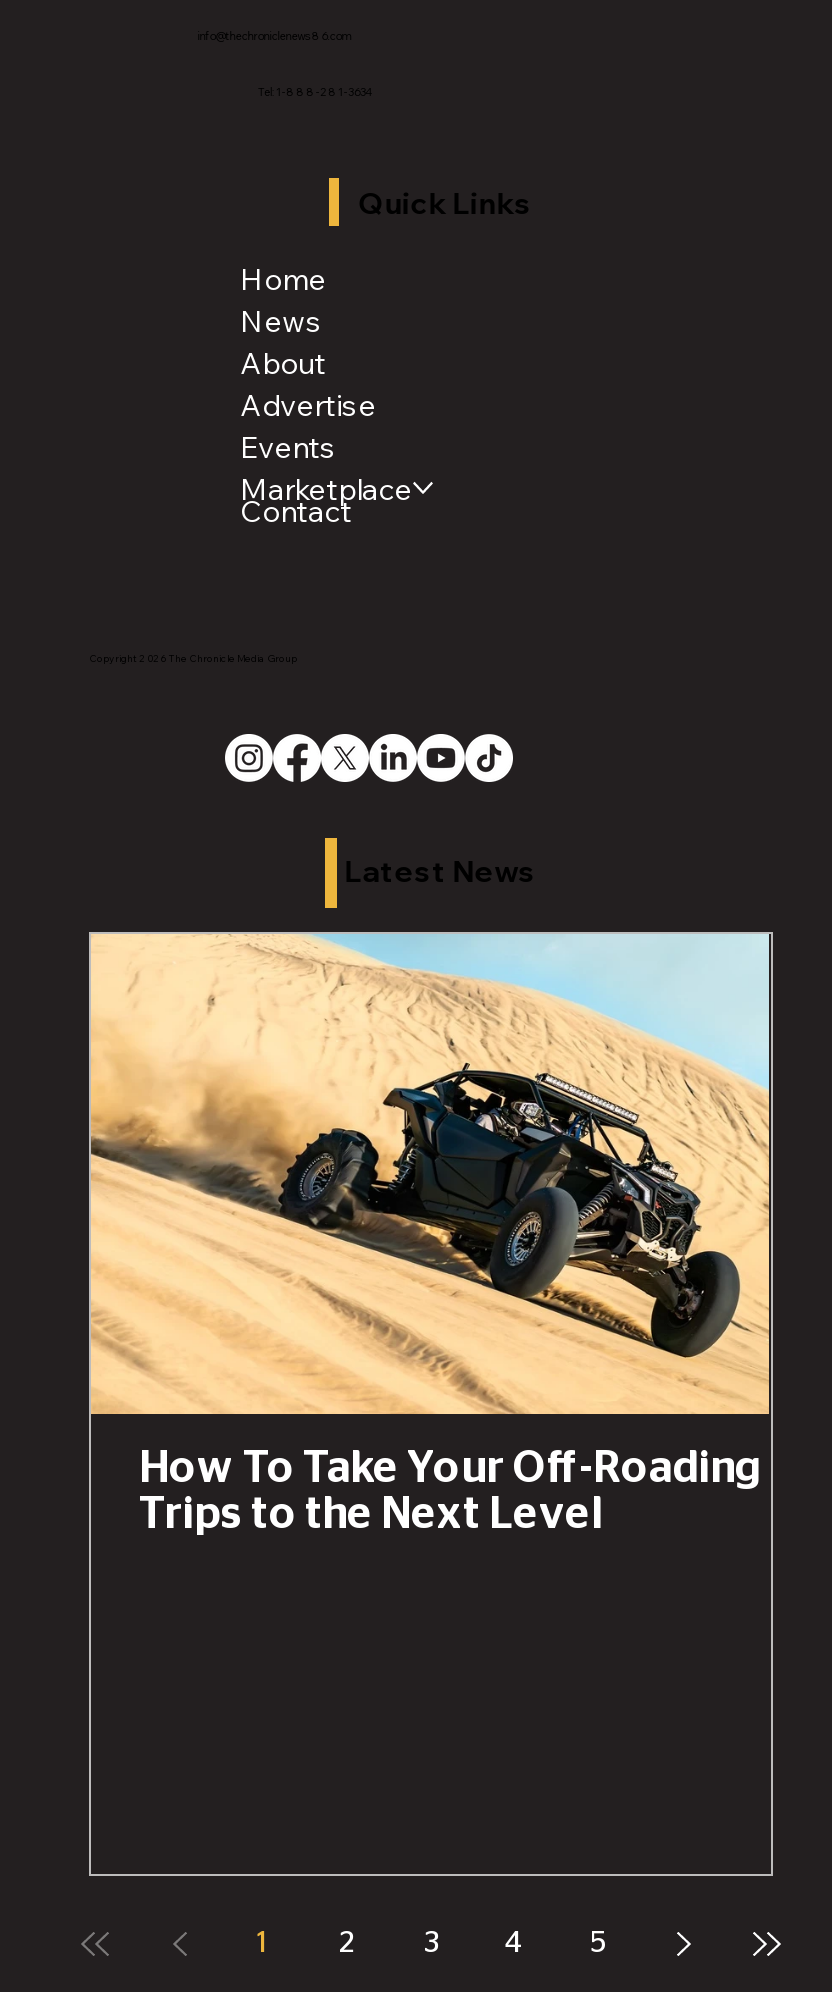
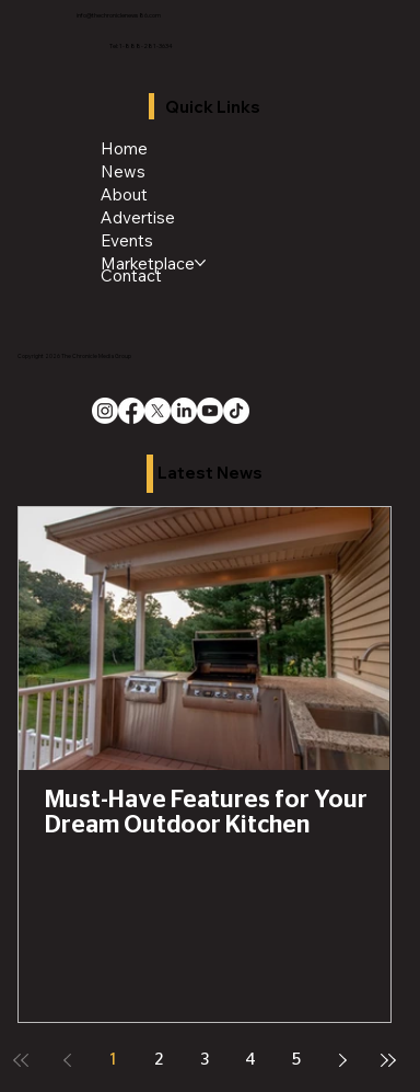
[89,932,771,1535] [image] | How To Take Your Off-Roading | Trips to the Next Level -> [17,506,390,836] [image] | Must-Have Features for Your | Dream Outdoor Kitchen

